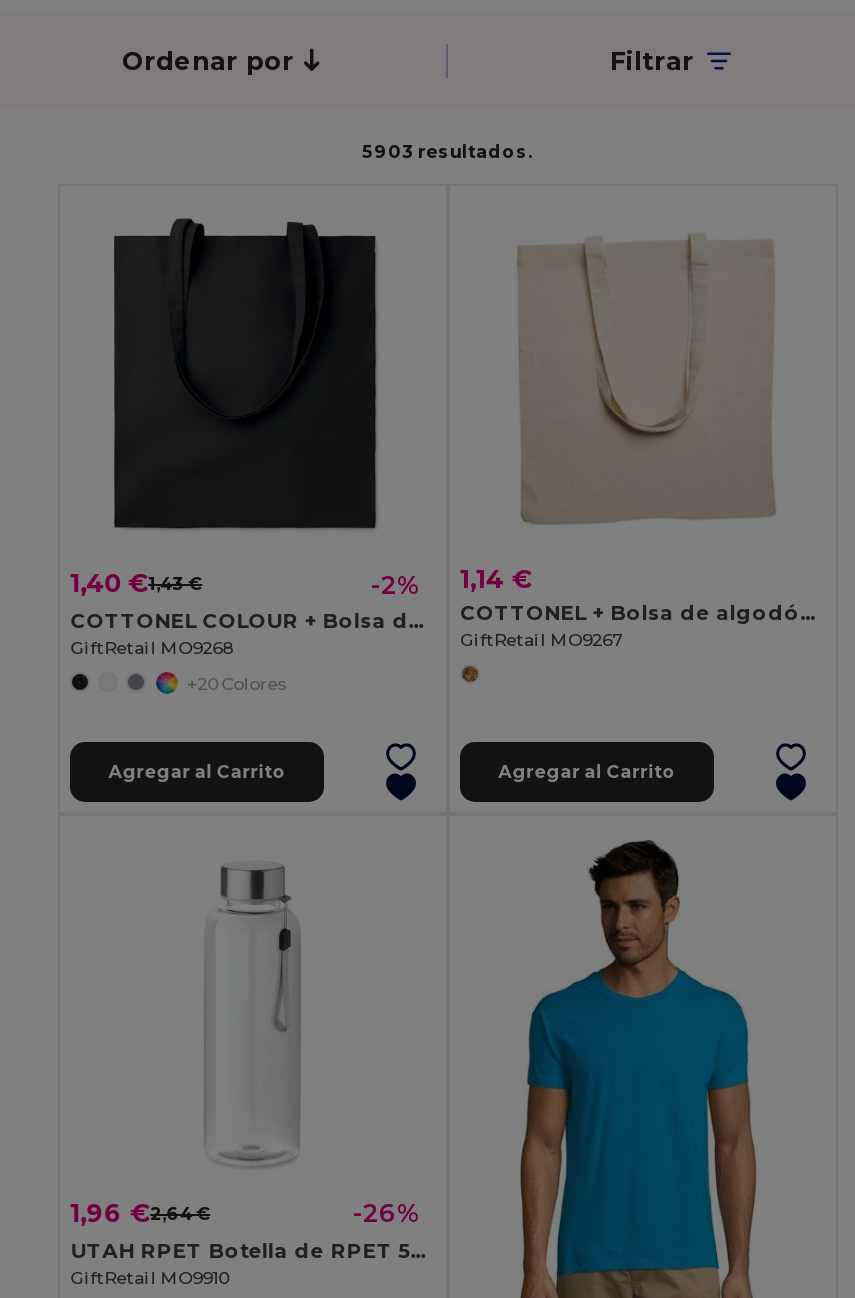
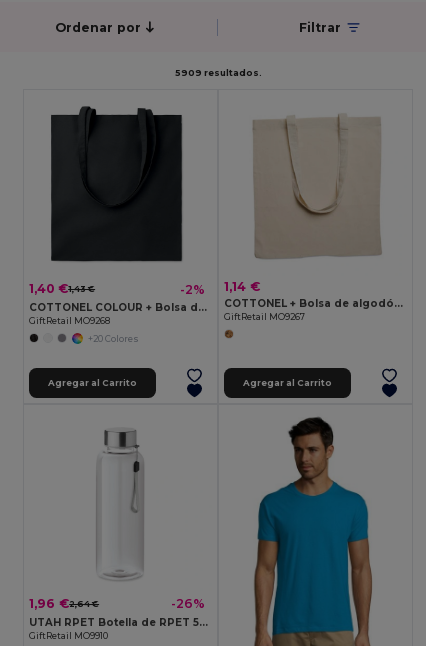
[362,142,534,162] 5903 resultados. -> [174,68,261,78] 5909 resultados.

